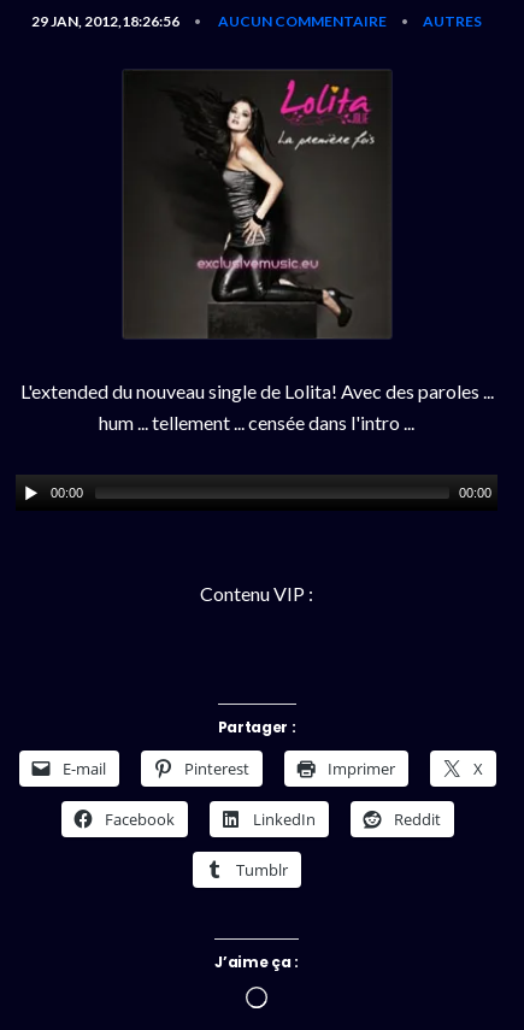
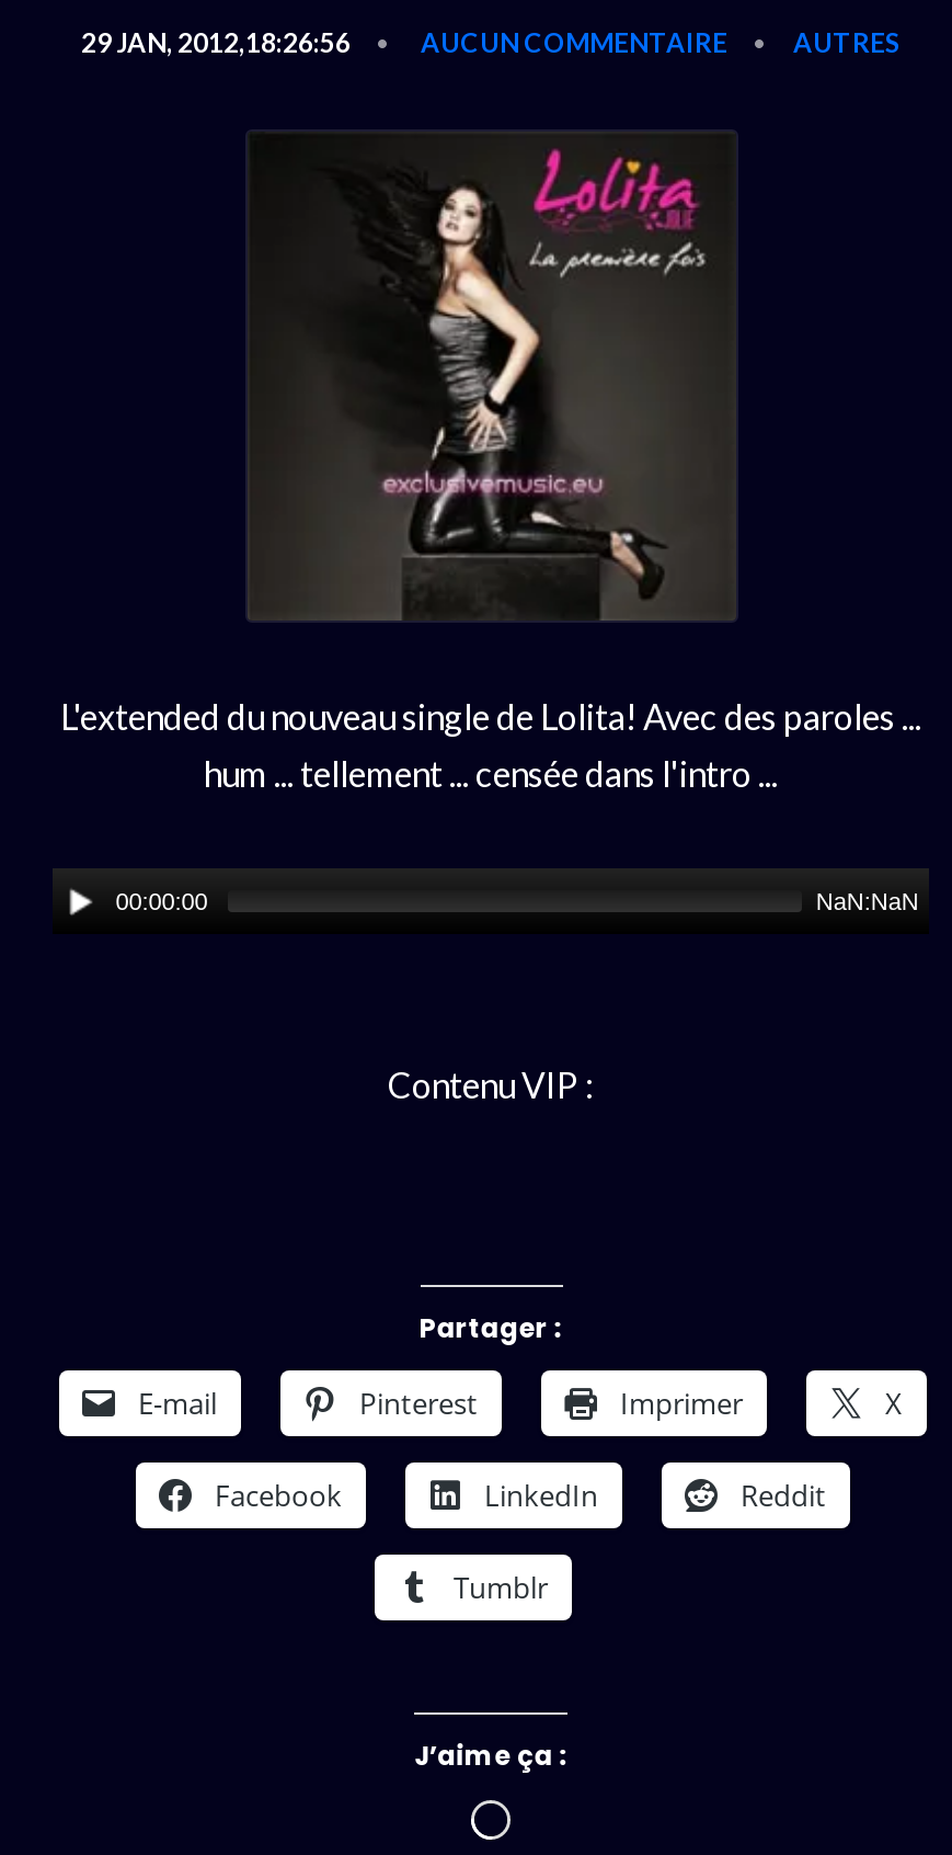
[51,486,491,500] 00:00 | 00:00 -> [116,888,919,915] 00:00:00 | NaN:NaN

